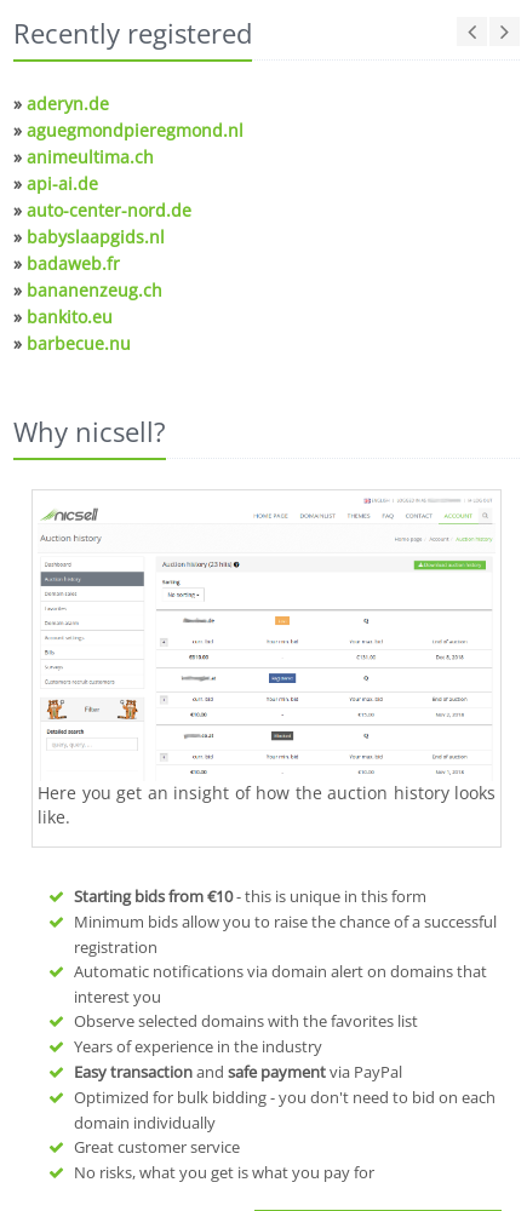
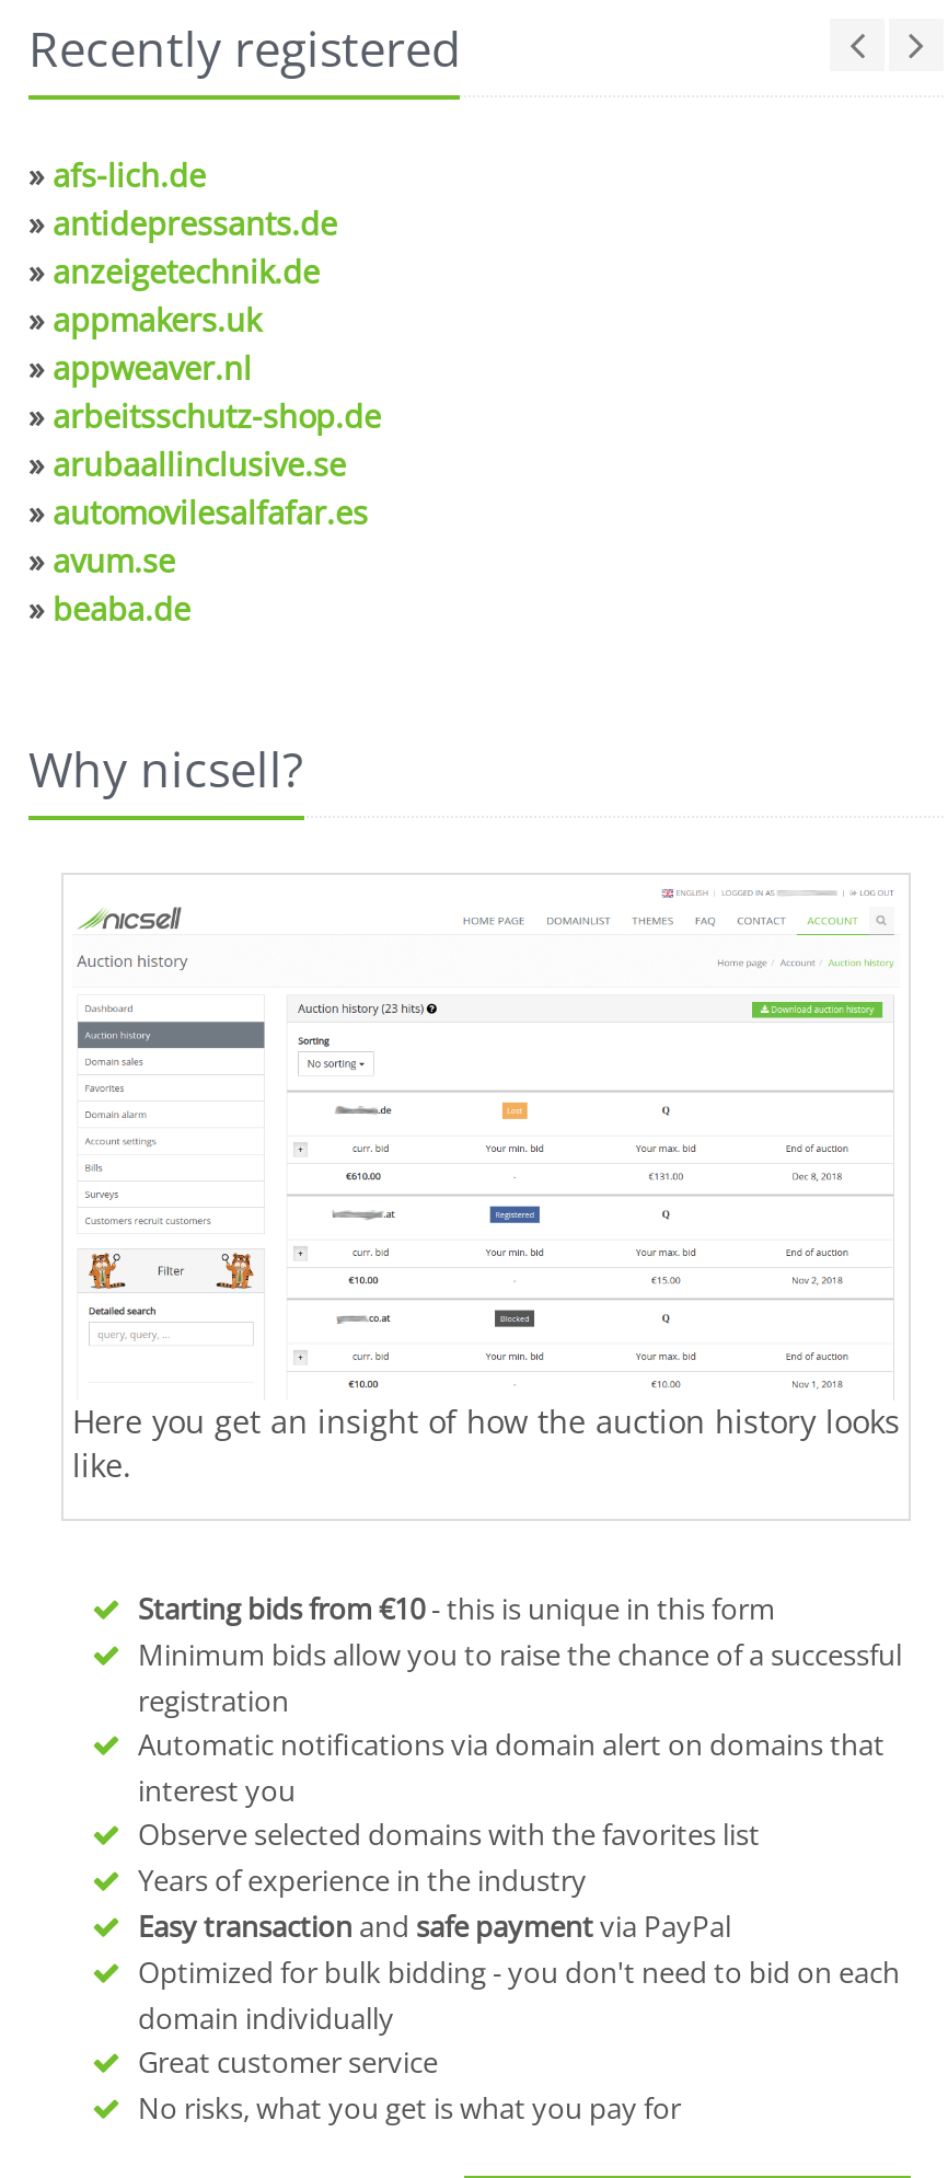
[13,92,244,355] » aderyn.de | » aguegmondpieregmond.nl | » animeultima.ch | » api-ai.de | » auto-center-nord.de | » babyslaapgids.nl | » badaweb.fr | » bananenzeug.ch | » bankito.eu | » barbecue.nu -> [28,155,381,630] » afs-lich.de | » antidepressants.de | » anzeigetechnik.de | » appmakers.uk | » appweaver.nl | » arbeitsschutz-shop.de | » arubaallinclusive.se | » automovilesalfafar.es | » avum.se | » beaba.de

